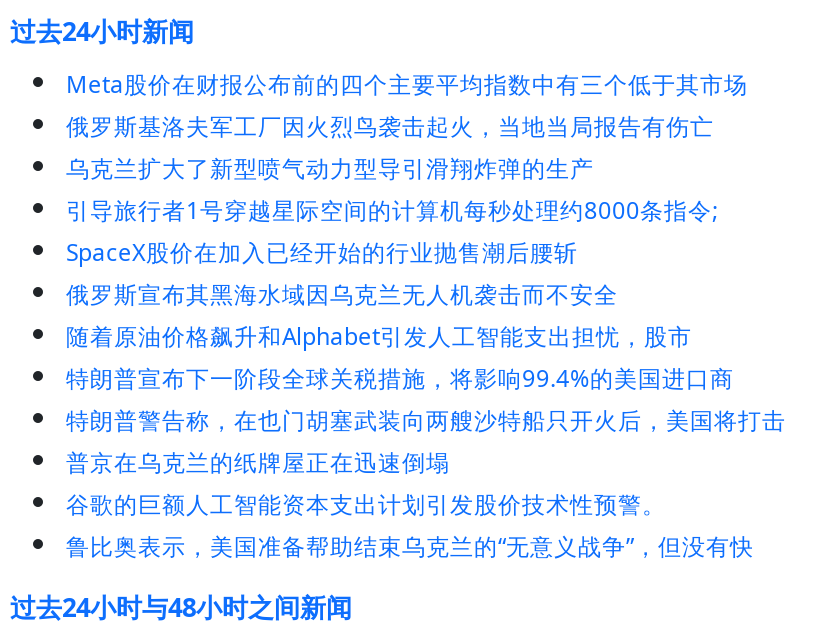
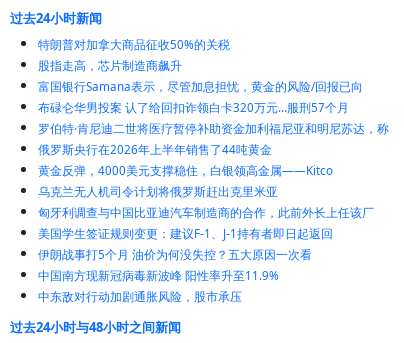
[66,69,786,561] Meta股价在财报公布前的四个主要平均指数中有三个低于其市场 | 俄罗斯基洛夫军工厂因火烈鸟袭击起火，当地当局报告有伤亡 | 乌克兰扩大了新型喷气动力型导引滑翔炸弹的生产 | 引导旅行者1号穿越星际空间的计算机每秒处理约8000条指令; | SpaceX股价在加入已经开始的行业抛售潮后腰斩 | 俄罗斯宣布其黑海水域因乌克兰无人机袭击而不安全 | 随着原油价格飙升和Alphabet引发人工智能支出担忧，股市 | 特朗普宣布下一阶段全球关税措施，将影响99.4%的美国进口商 | 特朗普警告称，在也门胡塞武装向两艘沙特船只开火后，美国将打击 | 普京在乌克兰的纸牌屋正在迅速倒塌 | 谷歌的巨额人工智能资本支出计划引发股价技术性预警。 | 鲁比奥表示，美国准备帮助结束乌克兰的“无意义战争”，但没有快 -> [37,37,388,304] 特朗普对加拿大商品征收50%的关税 | 股指走高，芯片制造商飙升 | 富国银行Samana表示，尽管加息担忧，黄金的风险/回报已向 | 布碌仑华男投案 认了给回扣诈领白卡320万元…服刑57个月 | 罗伯特·肯尼迪二世将医疗暂停补助资金加利福尼亚和明尼苏达，称 | 俄罗斯央行在2026年上半年销售了44吨黄金 | 黄金反弹，4000美元支撑稳住，白银领高金属——Kitco | 乌克兰无人机司令计划将俄罗斯赶出克里米亚 | 匈牙利调查与中国比亚迪汽车制造商的合作，此前外长上任该厂 | 美国学生签证规则变更：建议F-1、J-1持有者即日起返回 | 伊朗战事打5个月 油价为何没失控？五大原因一次看 | 中国南方现新冠病毒新波峰 阳性率升至11.9% | 中东敌对行动加剧通胀风险，股市承压

